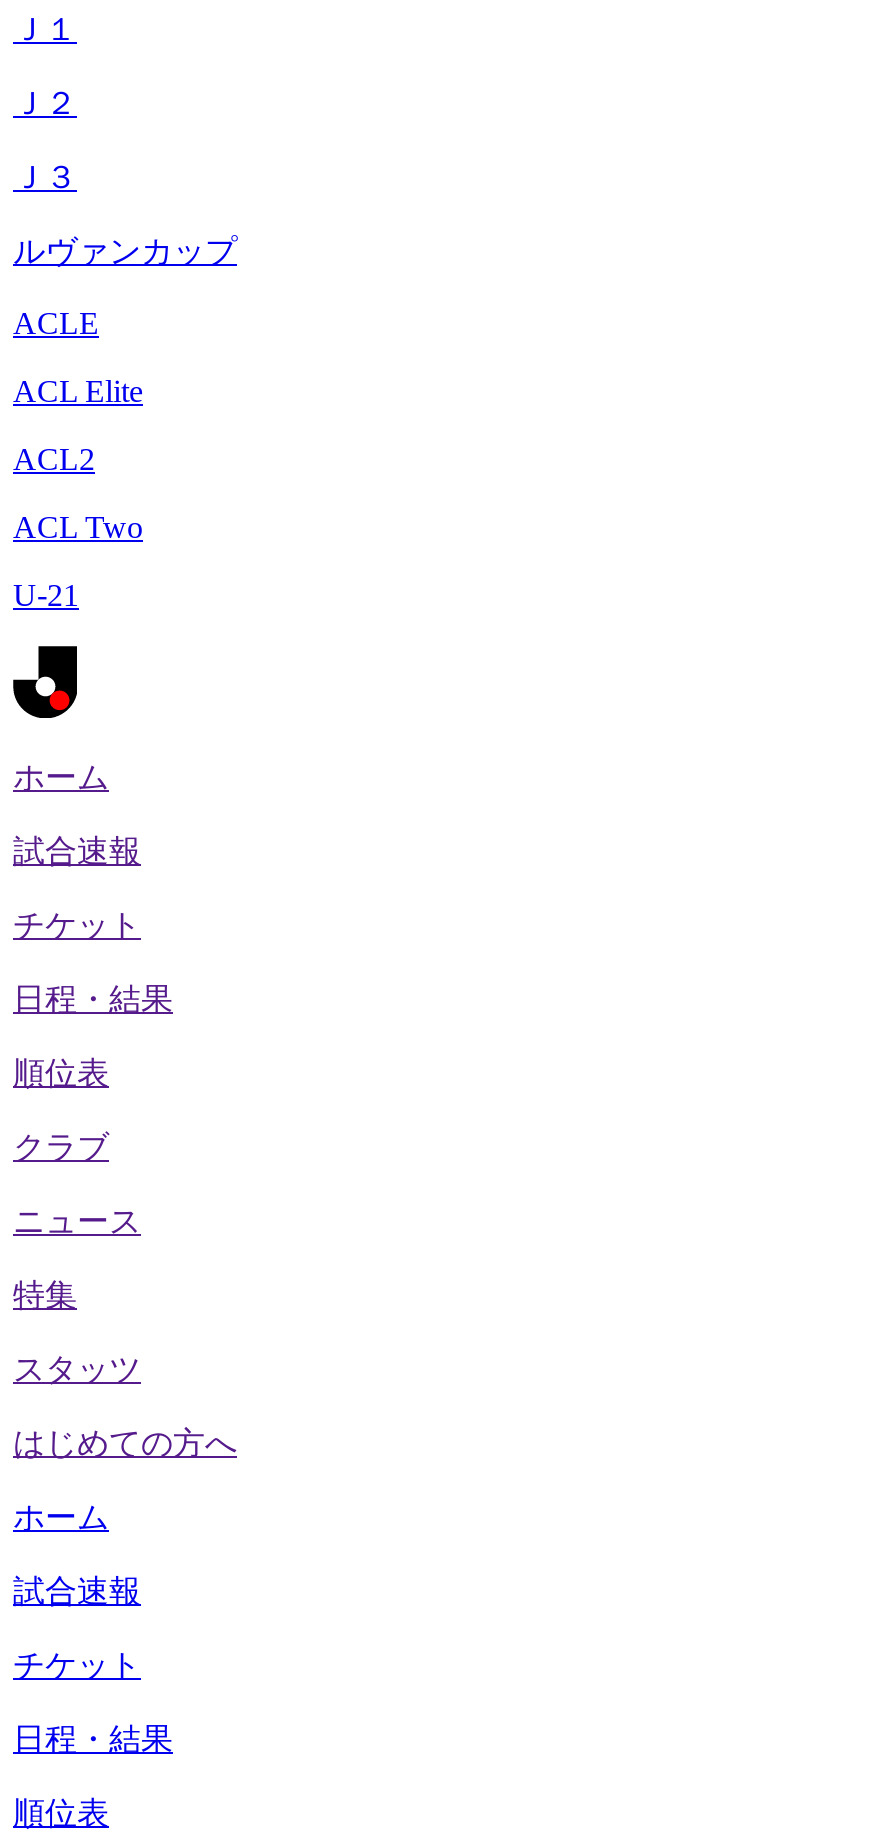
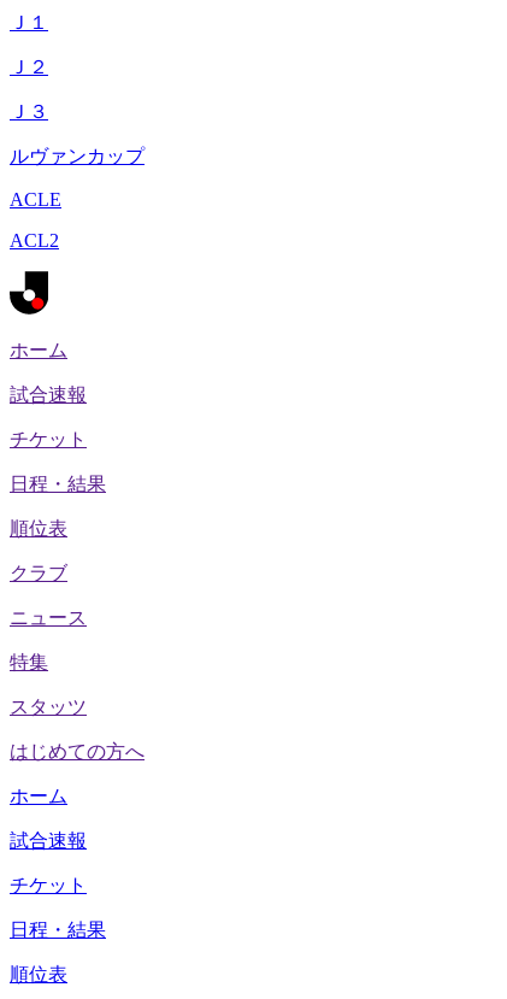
[13,374,143,408] ACL Elite -> none
[13,510,143,612] ACL Two | U-21 -> none

